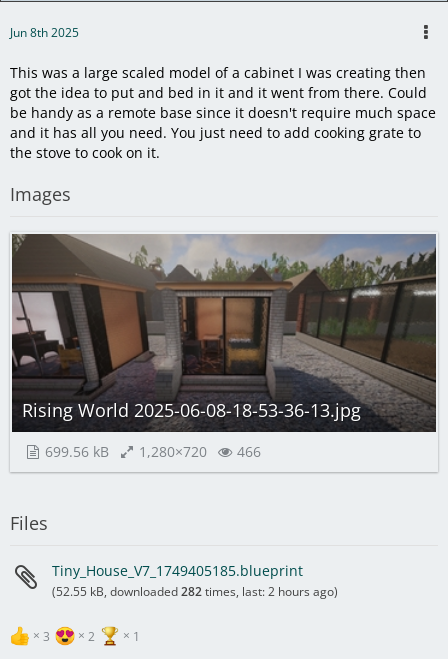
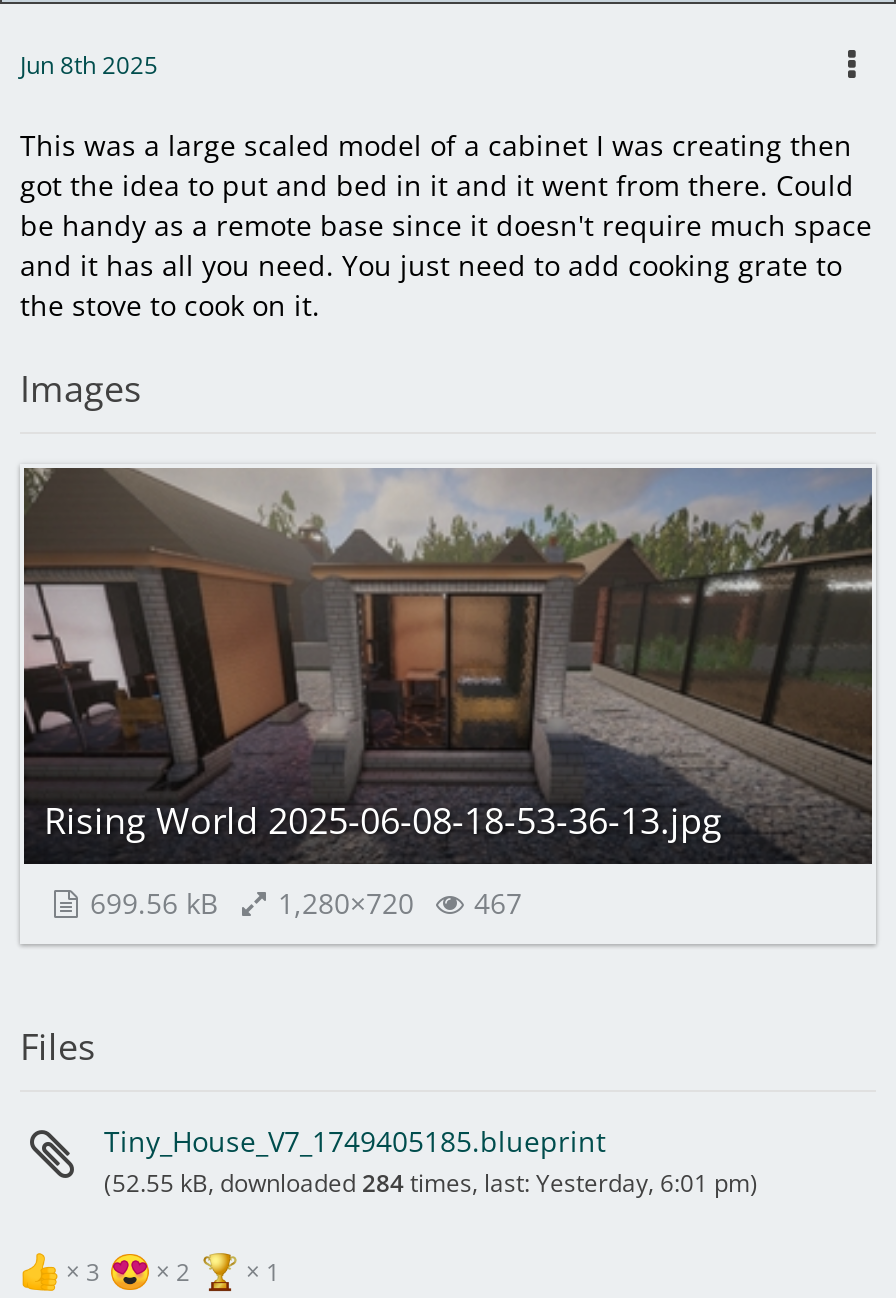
[41,442,261,461] 699.56 kB 1,280×720 466 -> [82,884,522,922] 699.56 kB 1,280×720 467
[52,583,338,600] (52.55 kB, downloaded 282 times, last: 2 hours ago) -> [104,1166,758,1200] (52.55 kB, downloaded 284 times, last: Yesterday, 6:01 pm)

